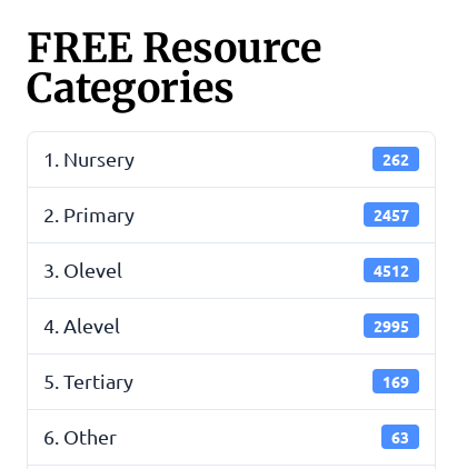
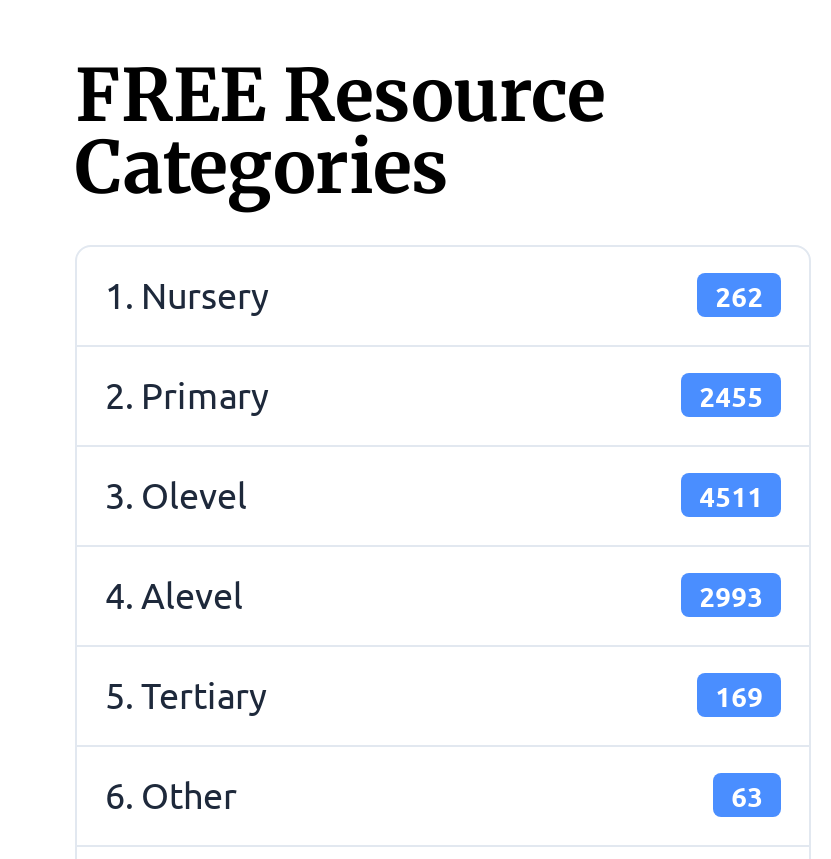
[374,204,409,224] 2457 -> [699,376,763,412] 2455
[374,260,409,280] 4512 -> [699,476,763,512] 4511
[374,315,409,335] 2995 -> [699,576,763,612] 2993

